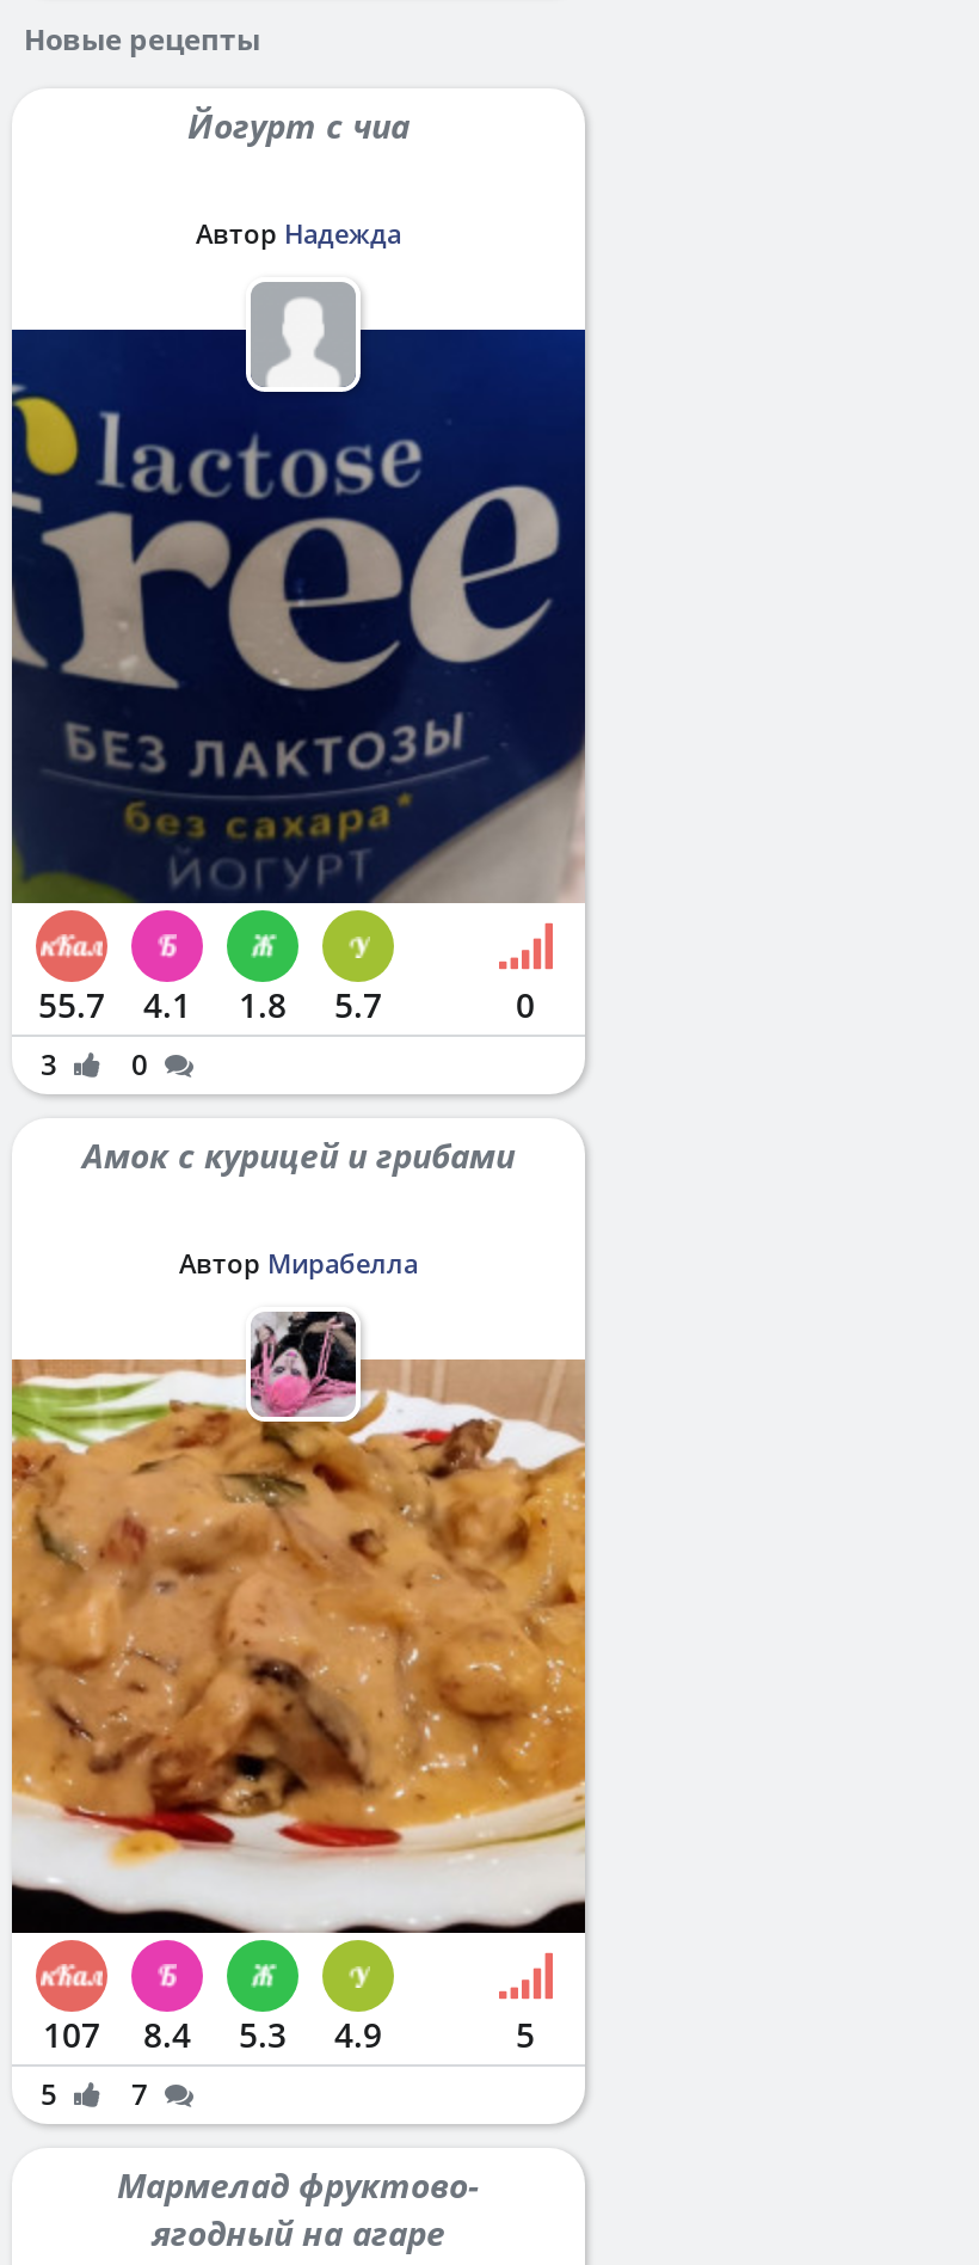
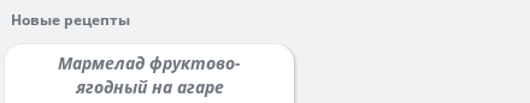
[196,102,410,250] Йогурт с чиа | Автор Надежда -> none
[10,282,587,1280] [image] | 55.7 | 4.1 | 1.8 | 5.7 | 0 | 3 | 0 | Амок с курицей и грибами | Автор Мирабелла -> none
[10,1309,587,2114] [image] | 107 | 8.4 | 5.3 | 4.9 | 5 | 5 | 7 -> none

